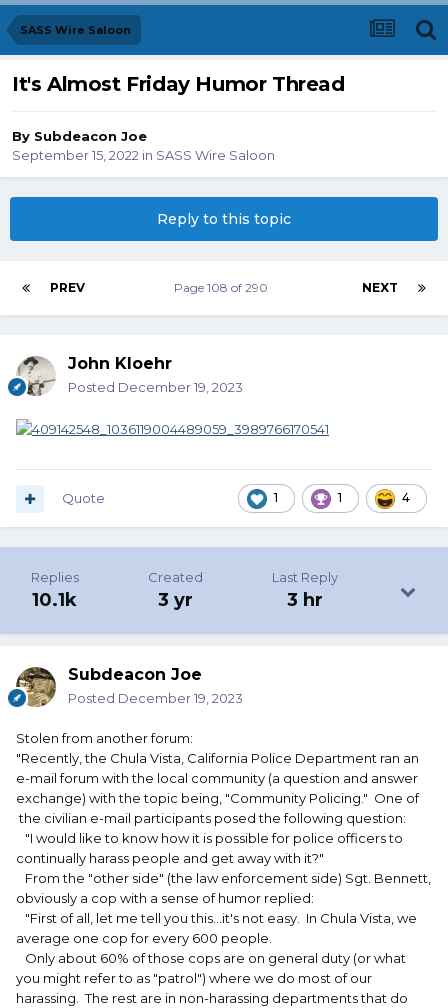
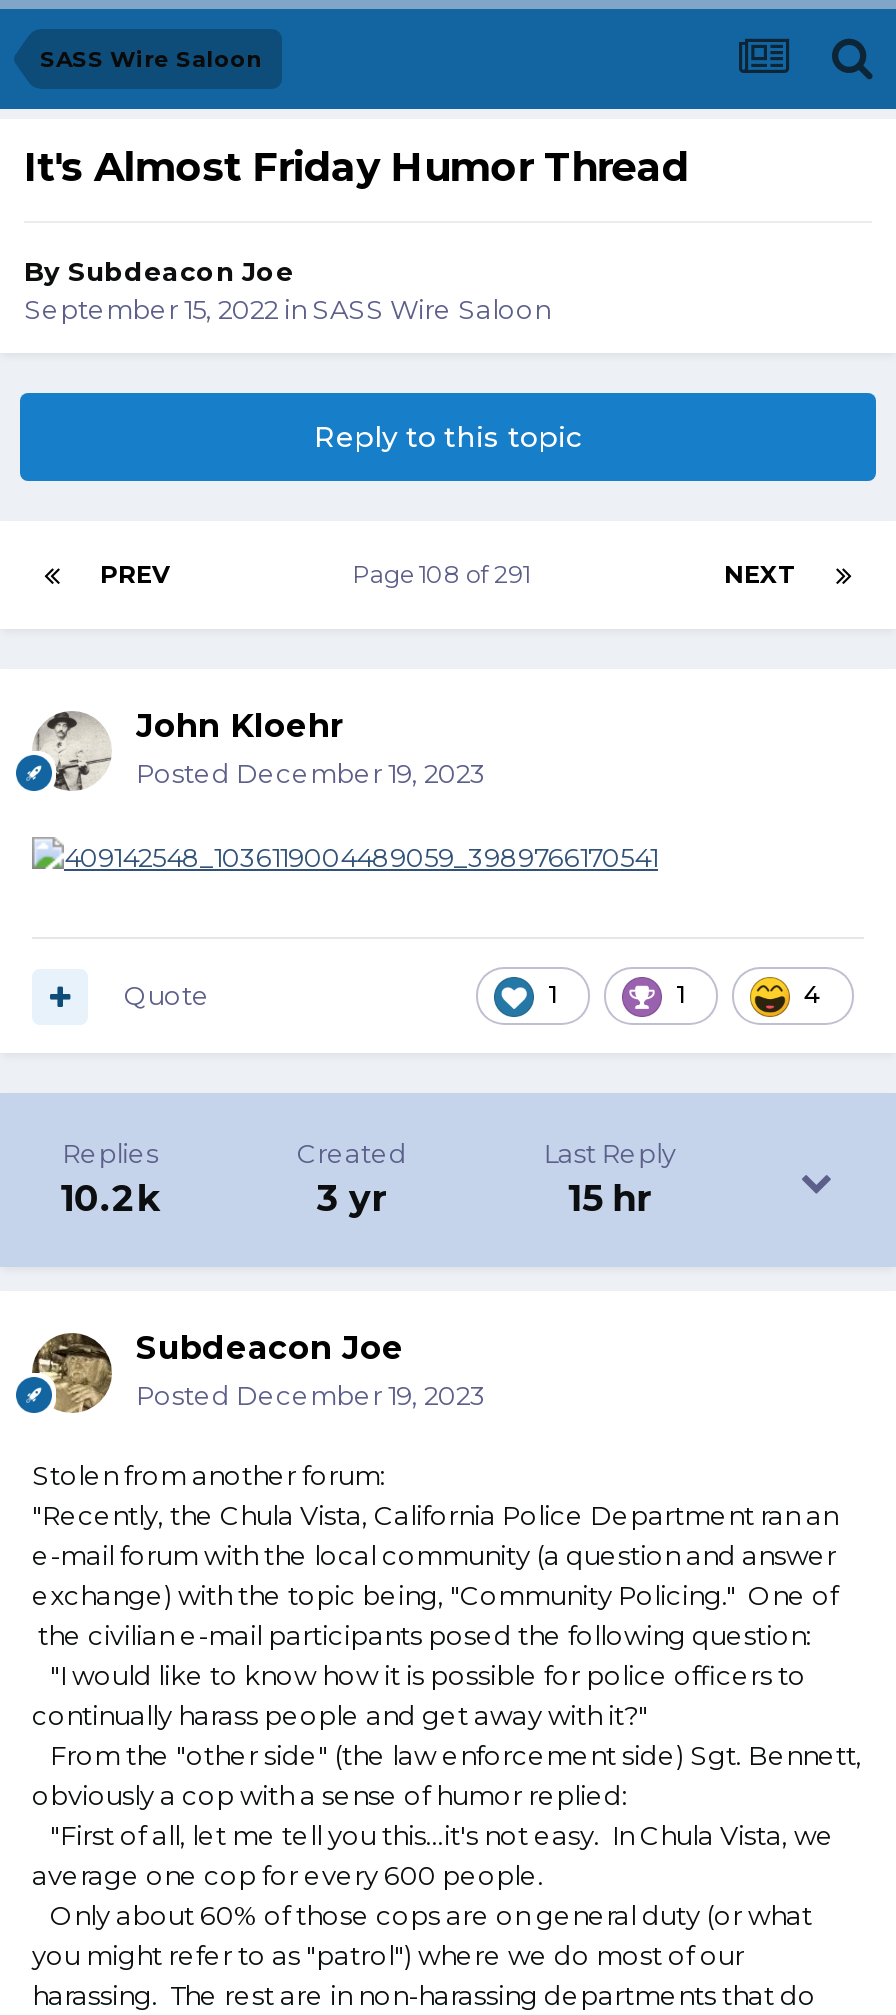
[173,280,273,295] Page 108 of 290 -> [352,560,542,590] Page 108 of 291
[32,589,77,611] 10.1k -> [60,1178,160,1222] 10.2k
[286,589,322,611] 3 hr -> [568,1178,652,1222] 15 hr

